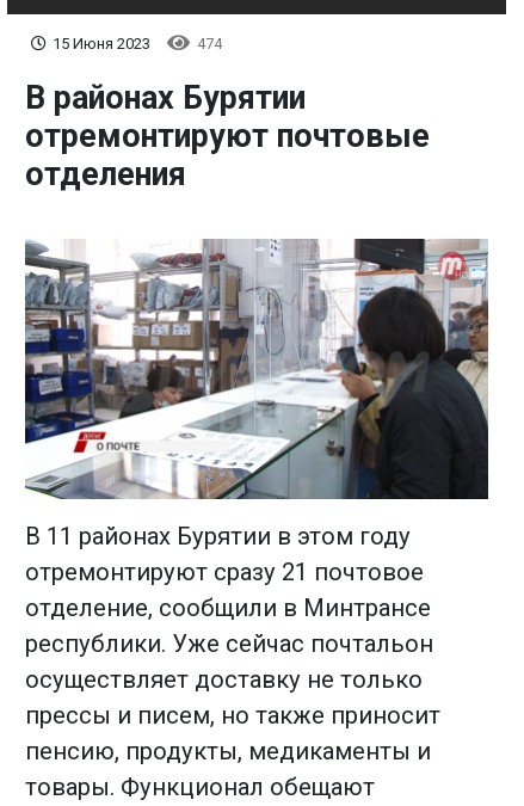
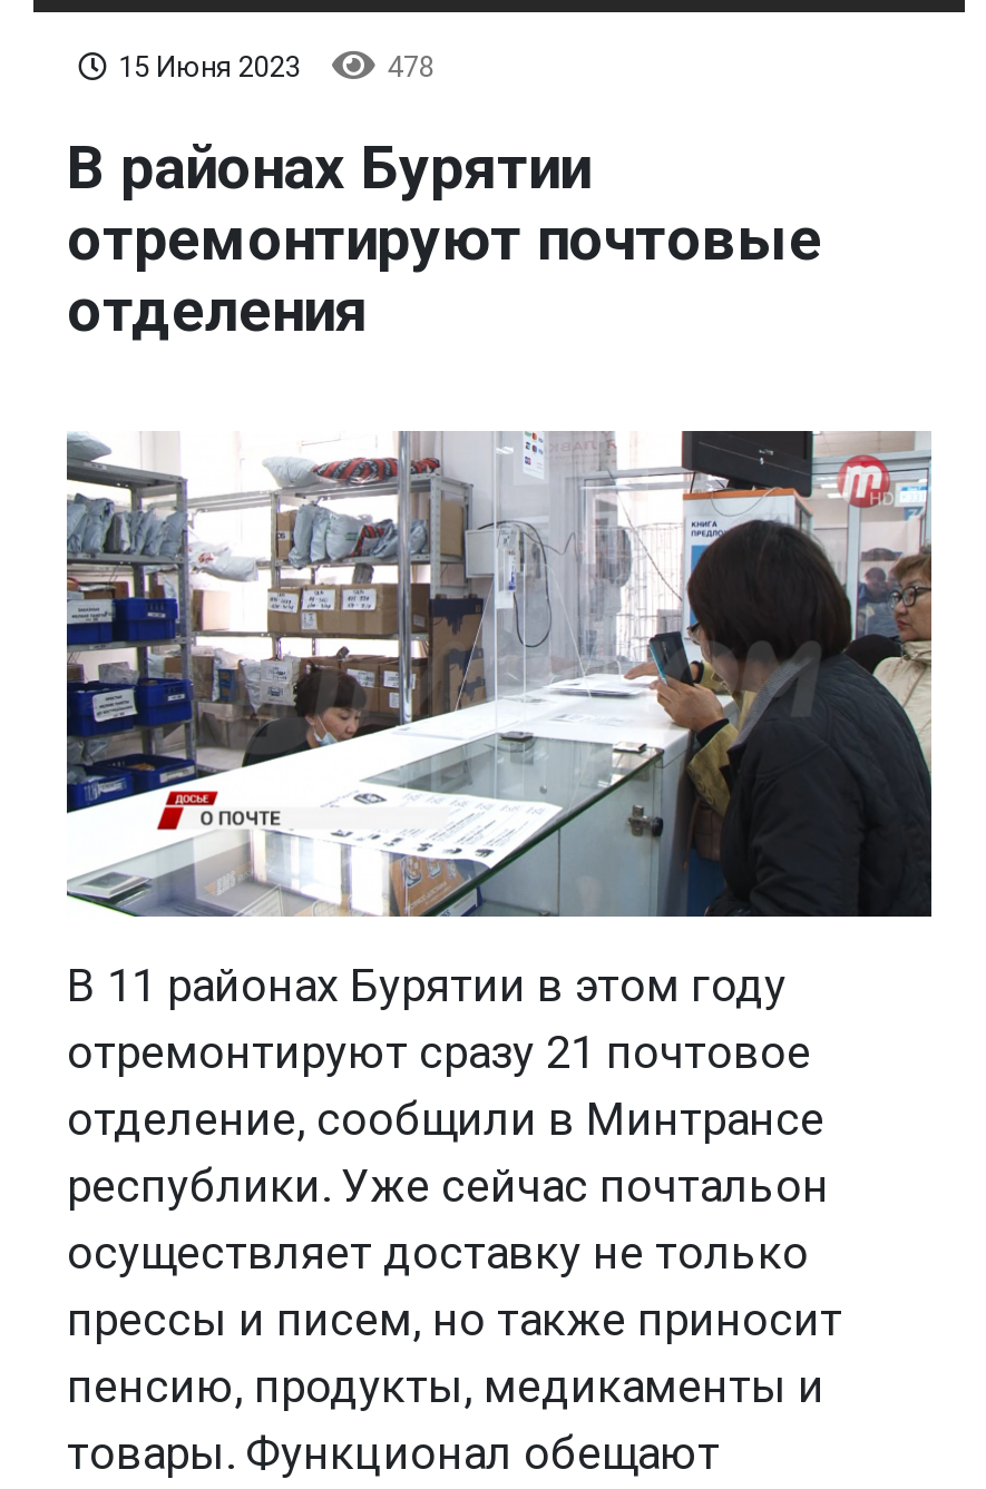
[197,35,222,53] 474 -> [388,50,435,84] 478

